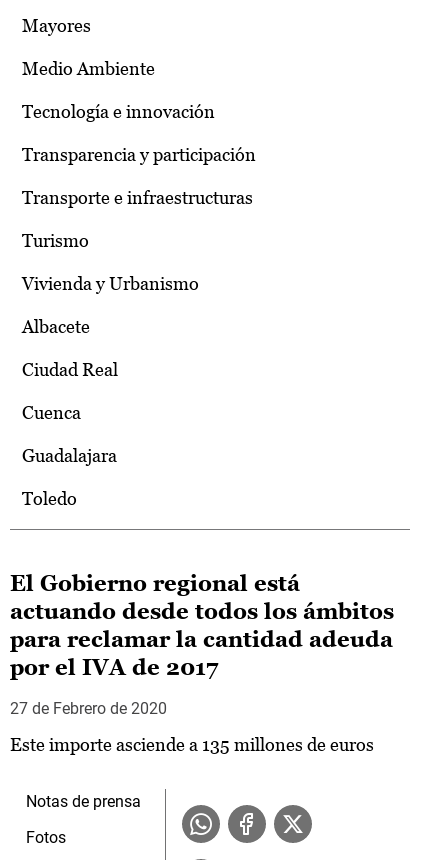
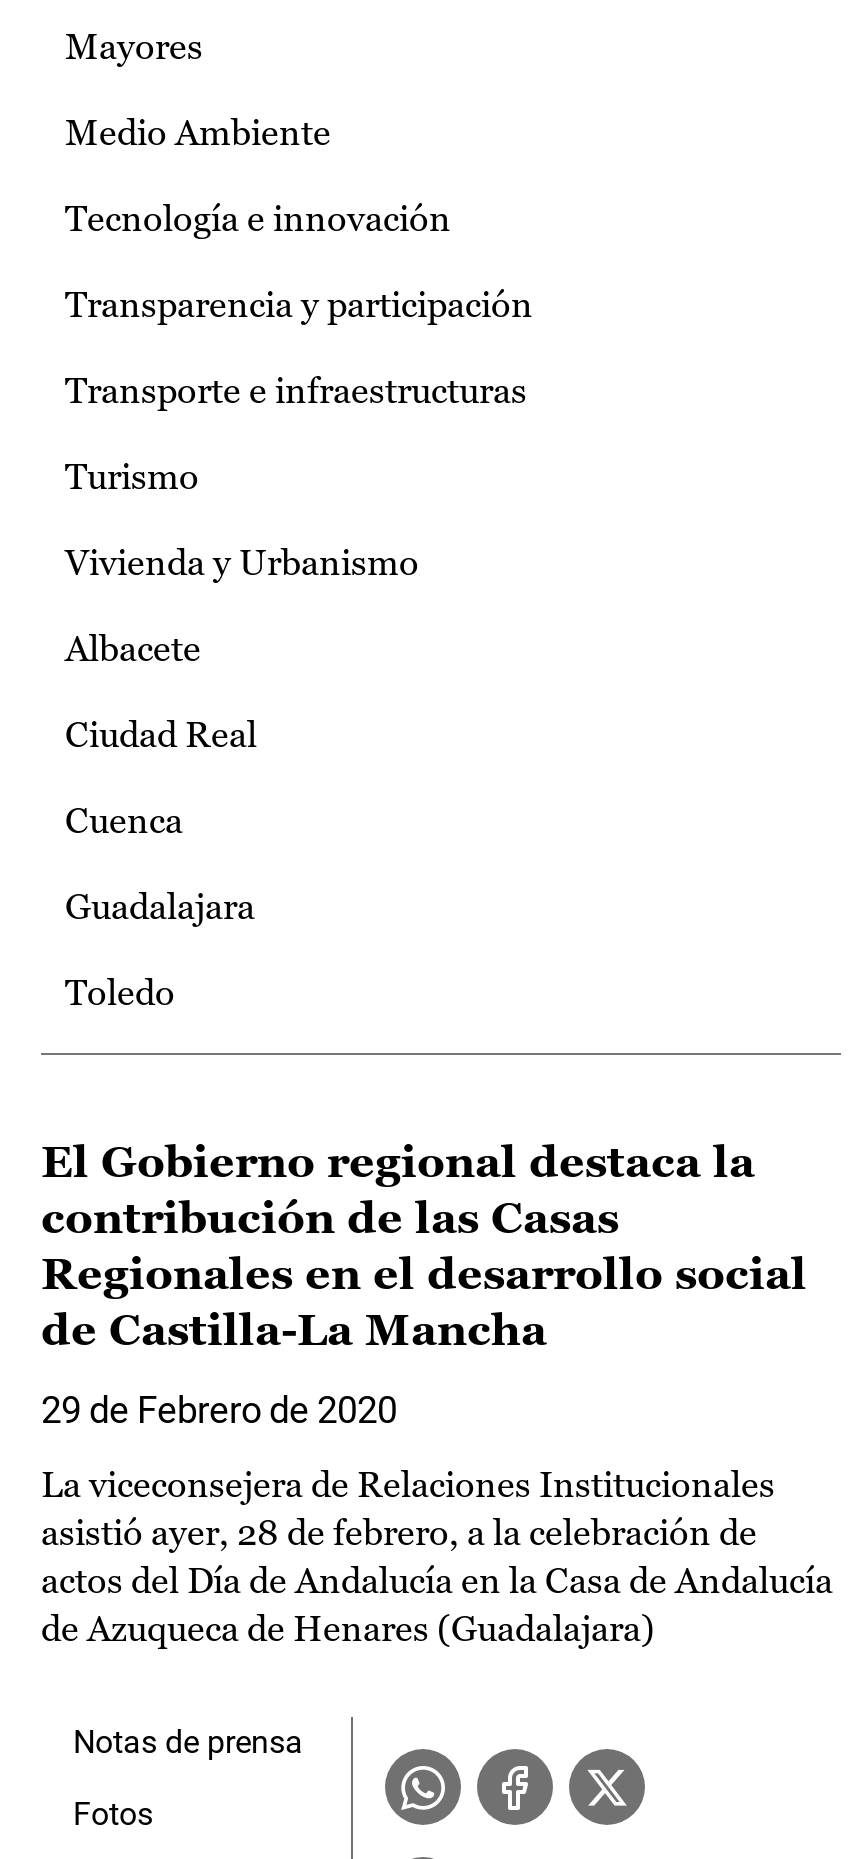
[10,571,394,680] El Gobierno regional está | actuando desde todos los ámbitos | para reclamar la cantidad adeuda | por el IVA de 2017 -> [41,1137,807,1355] El Gobierno regional destaca la | contribución de las Casas | Regionales en el desarrollo social | de Castilla-La Mancha
[10,699,167,718] 27 de Febrero de 2020 -> [41,1389,397,1431] 29 de Febrero de 2020
[10,734,374,755] Este importe asciende a 135 millones de euros -> [41,1463,833,1649] La viceconsejera de Relaciones Institucionales | asistió ayer, 28 de febrero, a la celebración de | actos del Día de Andalucía en la Casa de Andalucía | de Azuqueca de Henares (Guadalajara)

